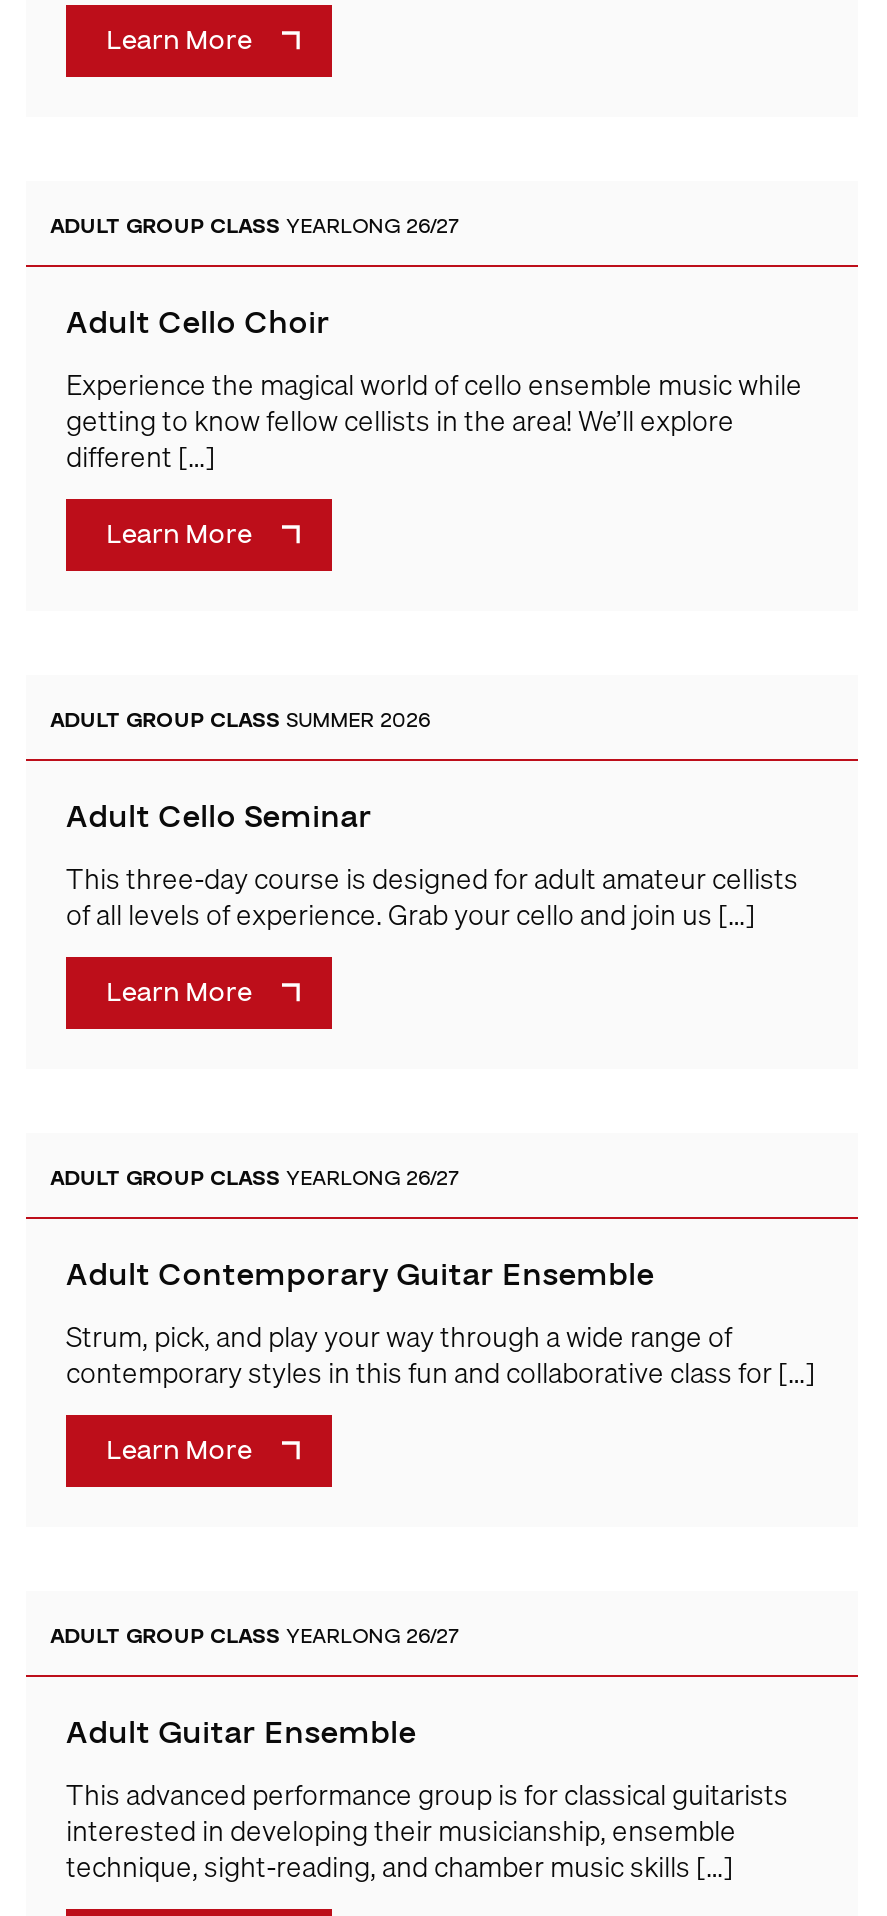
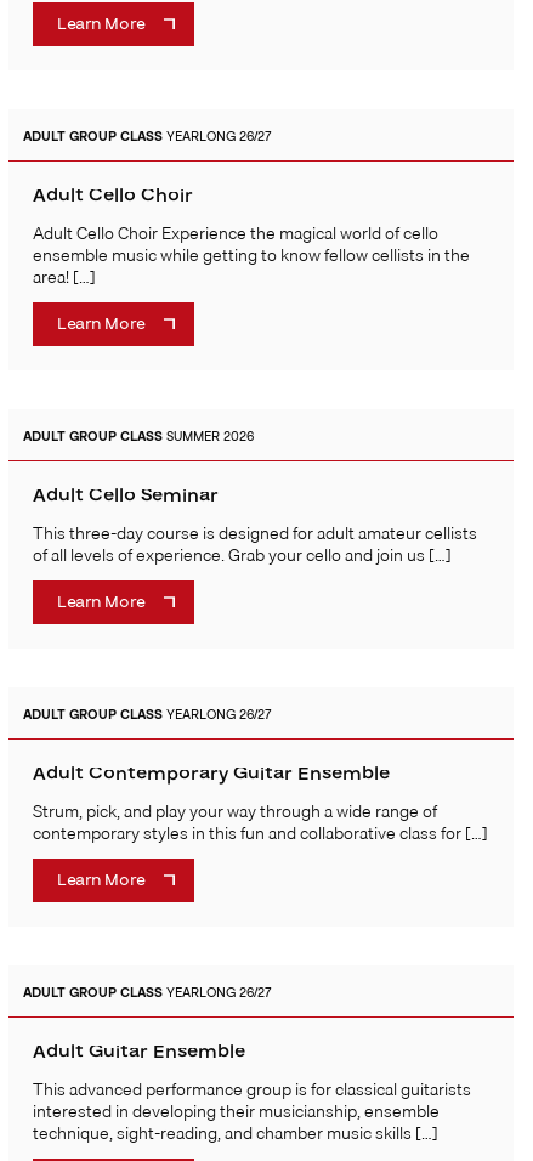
[66,362,802,478] Experience the magical world of cello ensemble music while | getting to know fellow cellists in the area! We’ll explore | different […] -> [33,219,470,290] Adult Cello Choir Experience the magical world of cello | ensemble music while getting to know fellow cellists in the | area! […]

